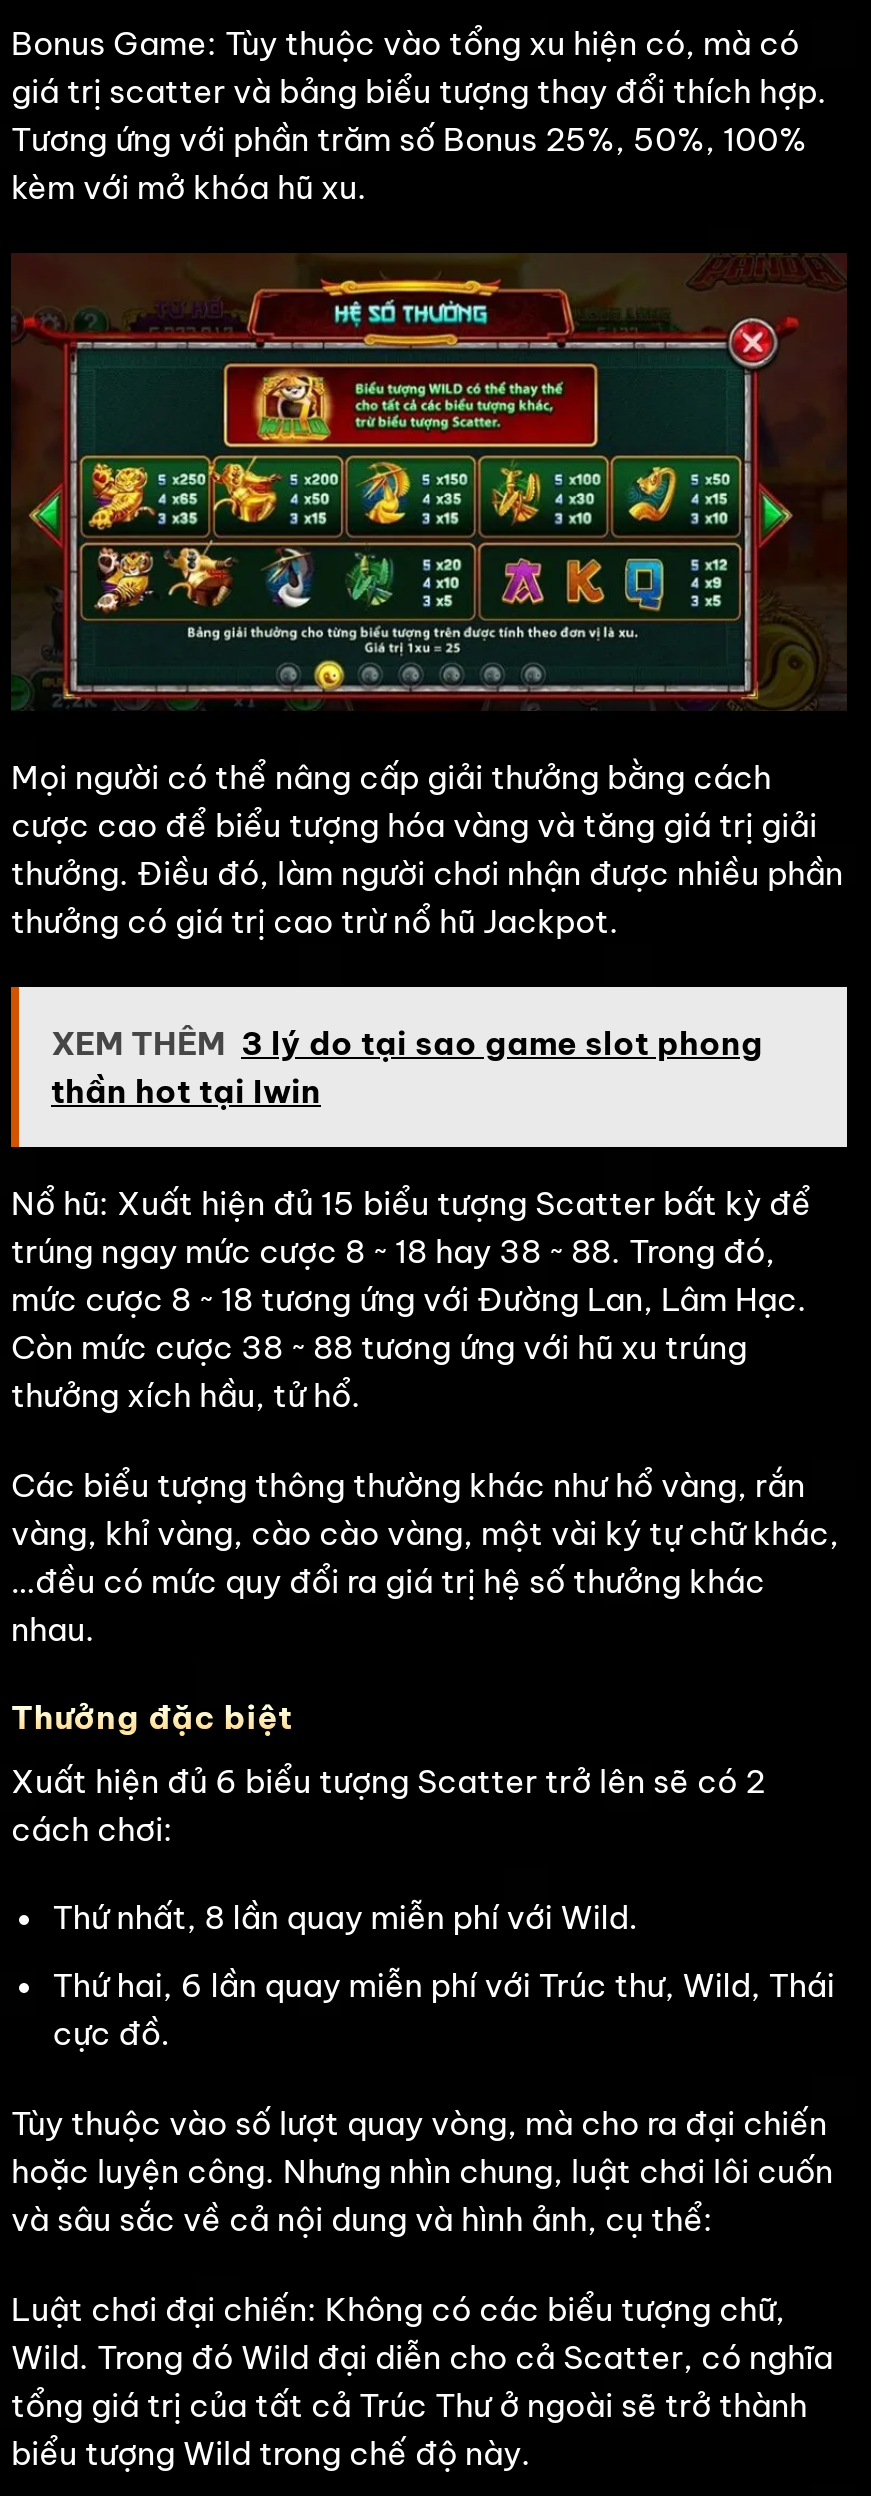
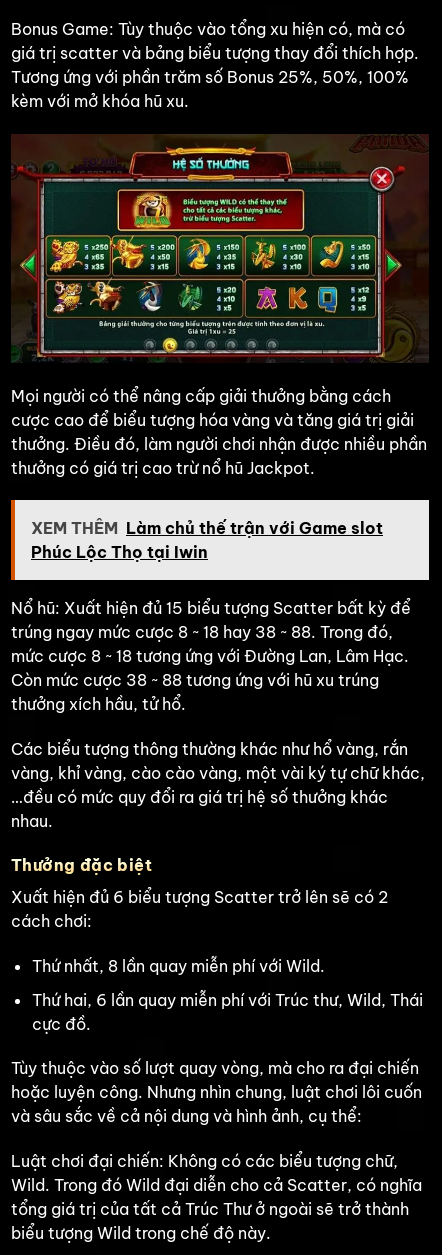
[51,1023,763,1111] XEM THÊM 3 lý do tại sao game slot phong | thần hot tại Iwin -> [31,518,383,562] XEM THÊM Làm chủ thế trận với Game slot | Phúc Lộc Thọ tại Iwin

